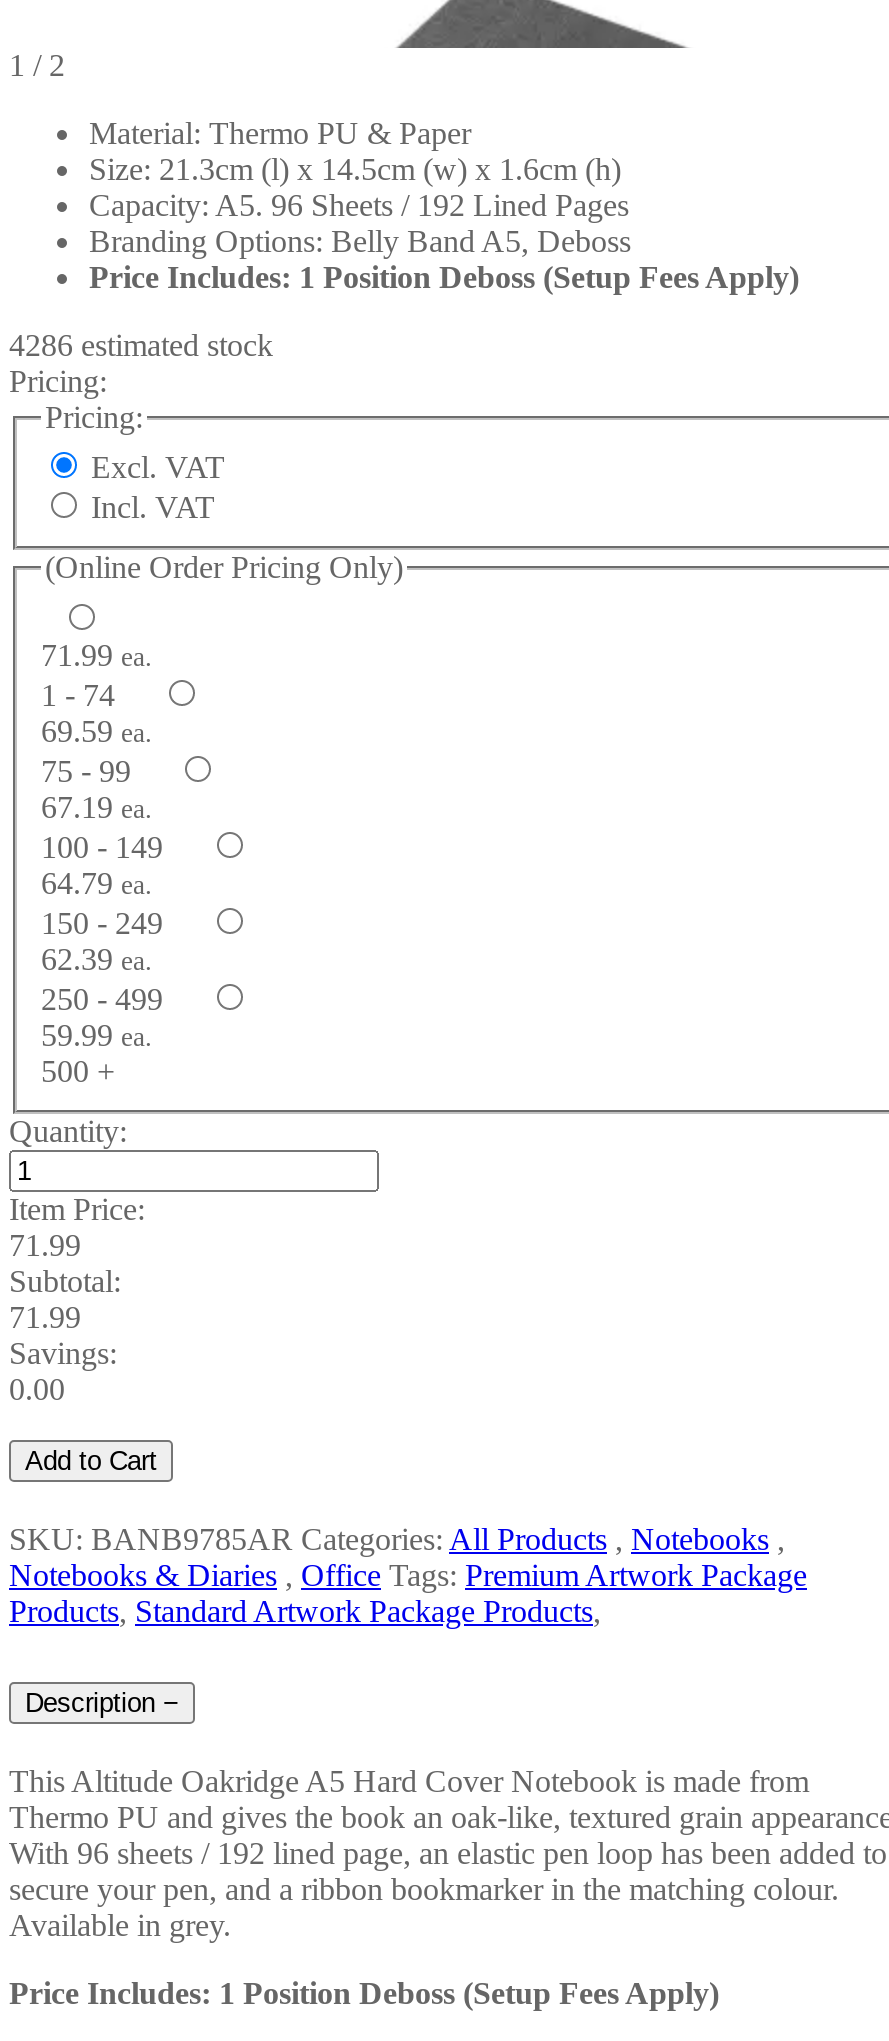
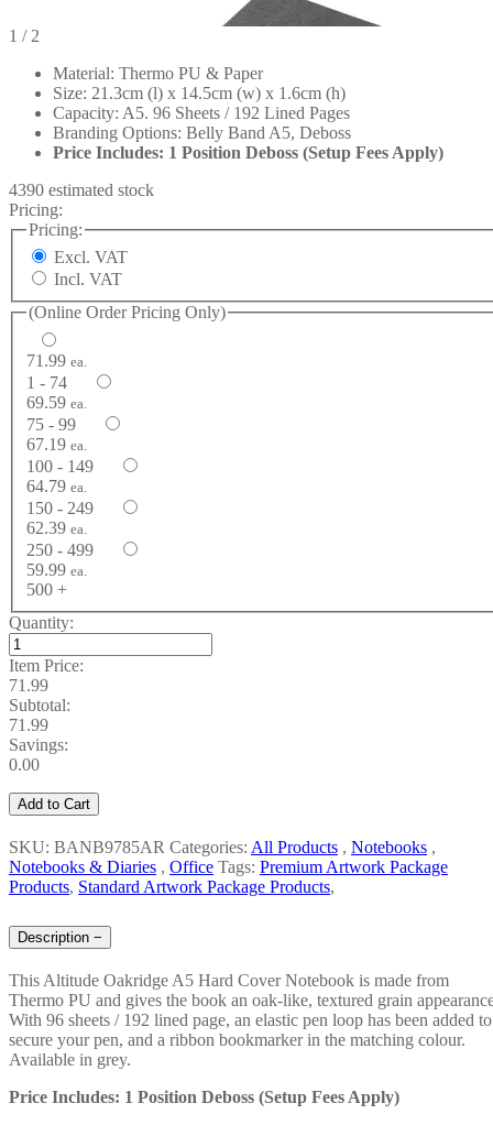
[9,328,273,362] 4286 estimated stock -> [9,180,154,199] 4390 estimated stock

